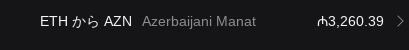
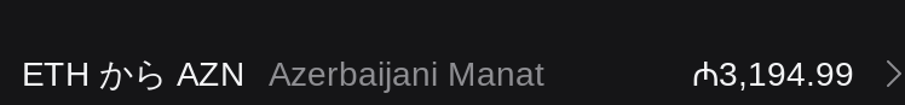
[317,13,384,29] ₼3,260.39 -> [692,54,854,92] ₼3,194.99

